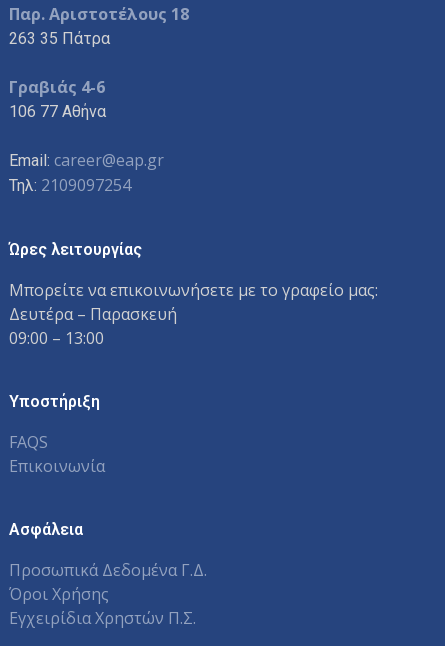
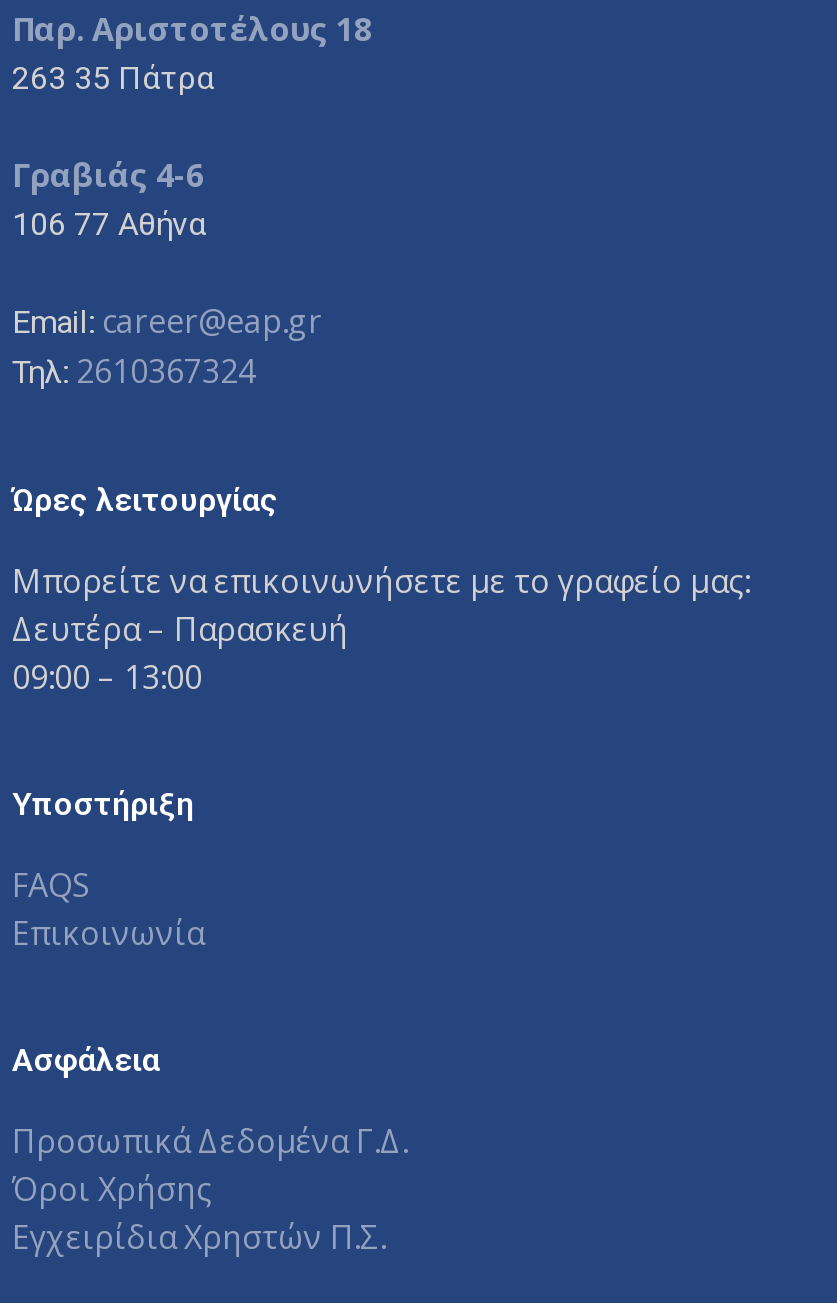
[9,174,131,196] Τηλ: 2109097254 -> [12,348,256,392] Τηλ: 2610367324

